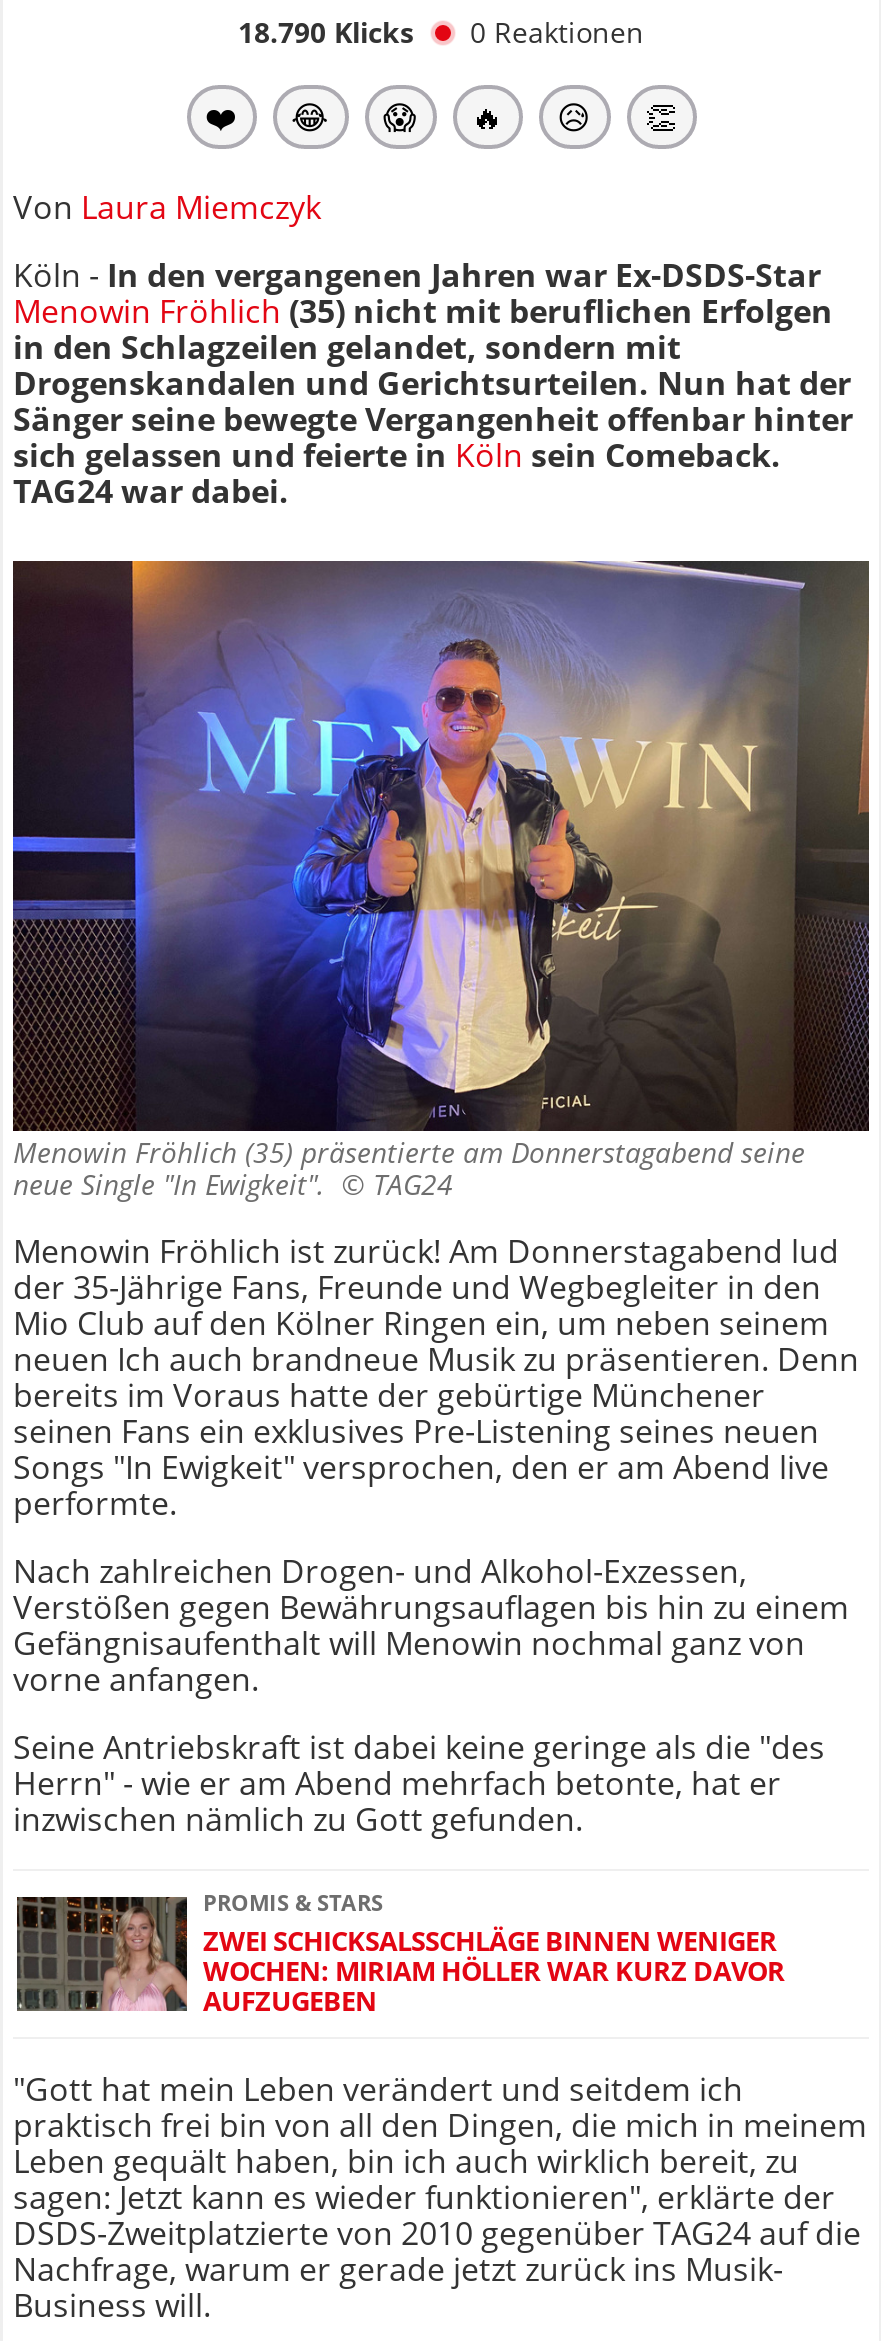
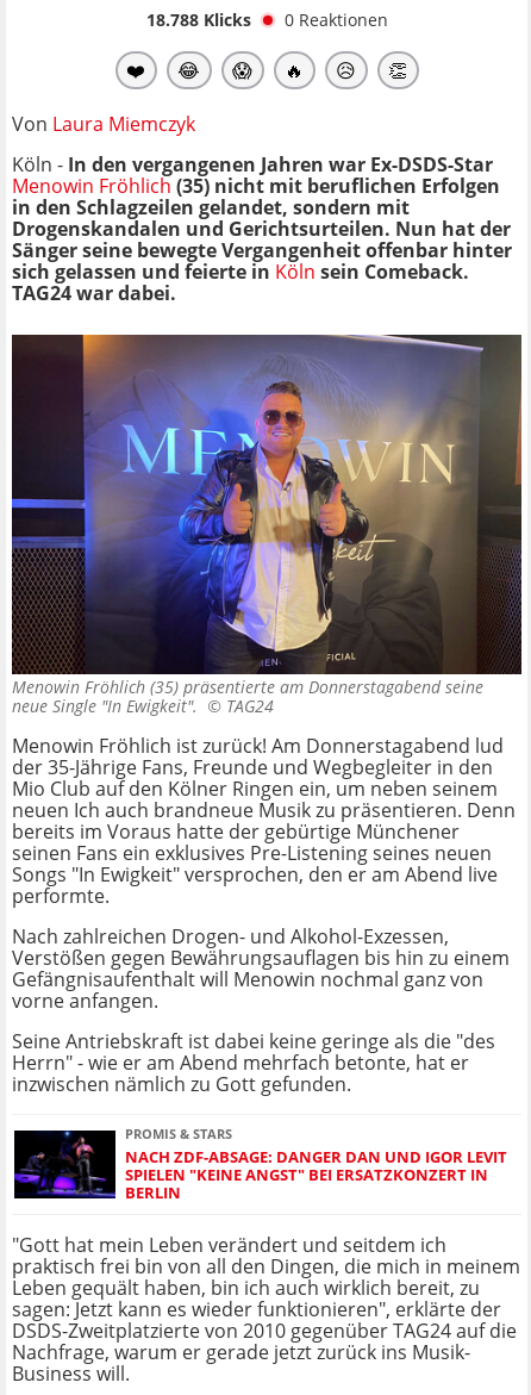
[238,13,644,51] 18.790 Klicks 0 Reaktionen -> [146,8,388,31] 18.788 Klicks 0 Reaktionen
[15,1895,785,2019] [image] | ZWEI SCHICKSALSSCHLÄGE BINNEN WENIGER | WOCHEN: MIRIAM HÖLLER WAR KURZ DAVOR | AUFZUGEBEN -> [13,1129,507,1203] [image] | NACH ZDF-ABSAGE: DANGER DAN UND IGOR LEVIT | SPIELEN "KEINE ANGST" BEI ERSATZKONZERT IN | BERLIN

